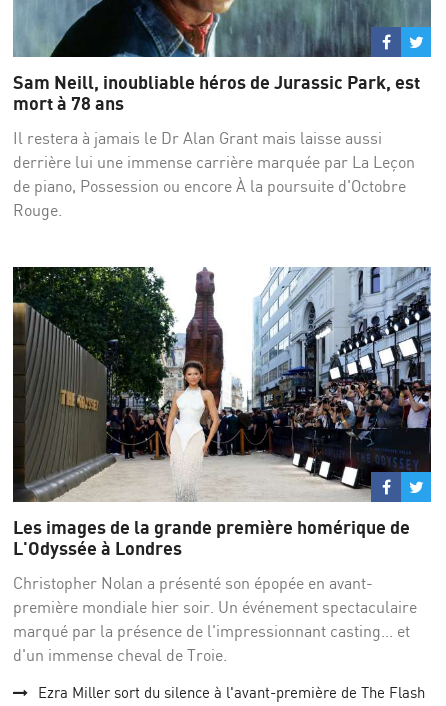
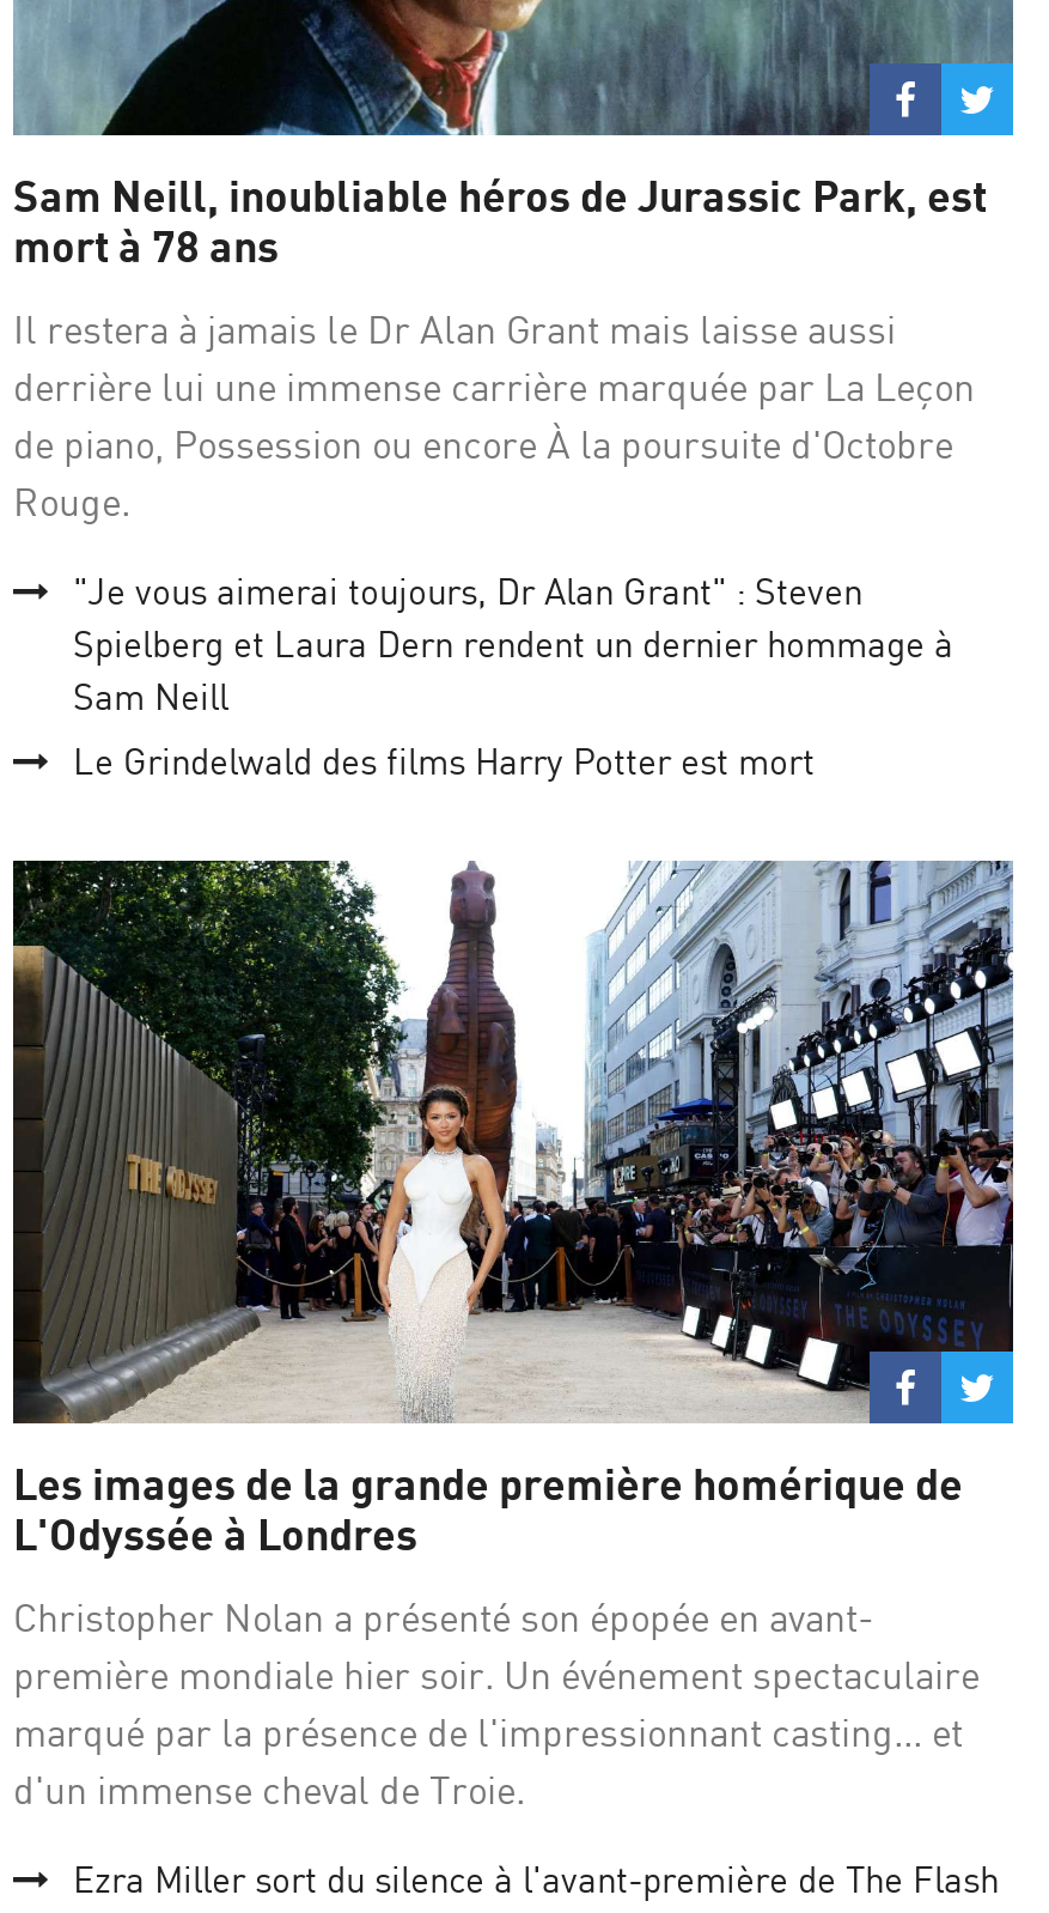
none -> [73,569,953,785] "Je vous aimerai toujours, Dr Alan Grant" : Steven | Spielberg et Laura Dern rendent un dernier hommage à | Sam Neill | Le Grindelwald des films Harry Potter est mort

